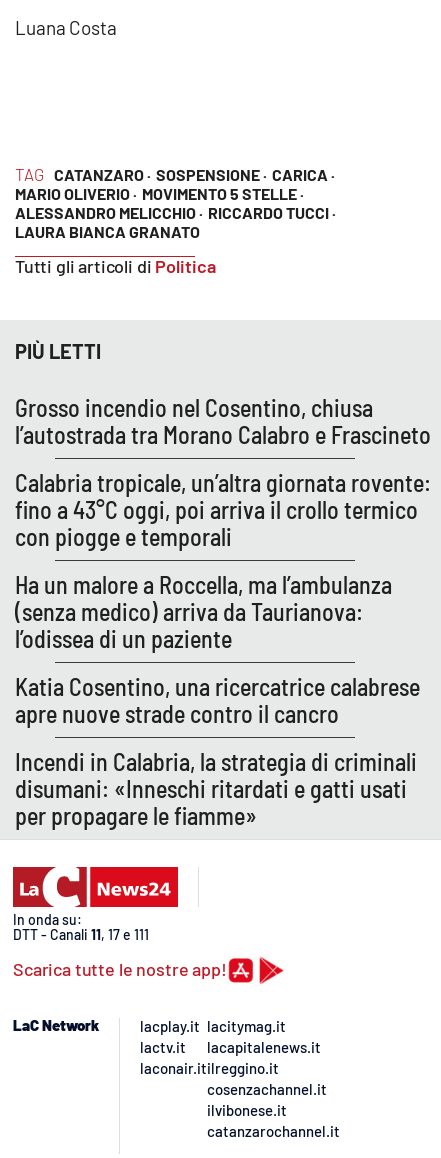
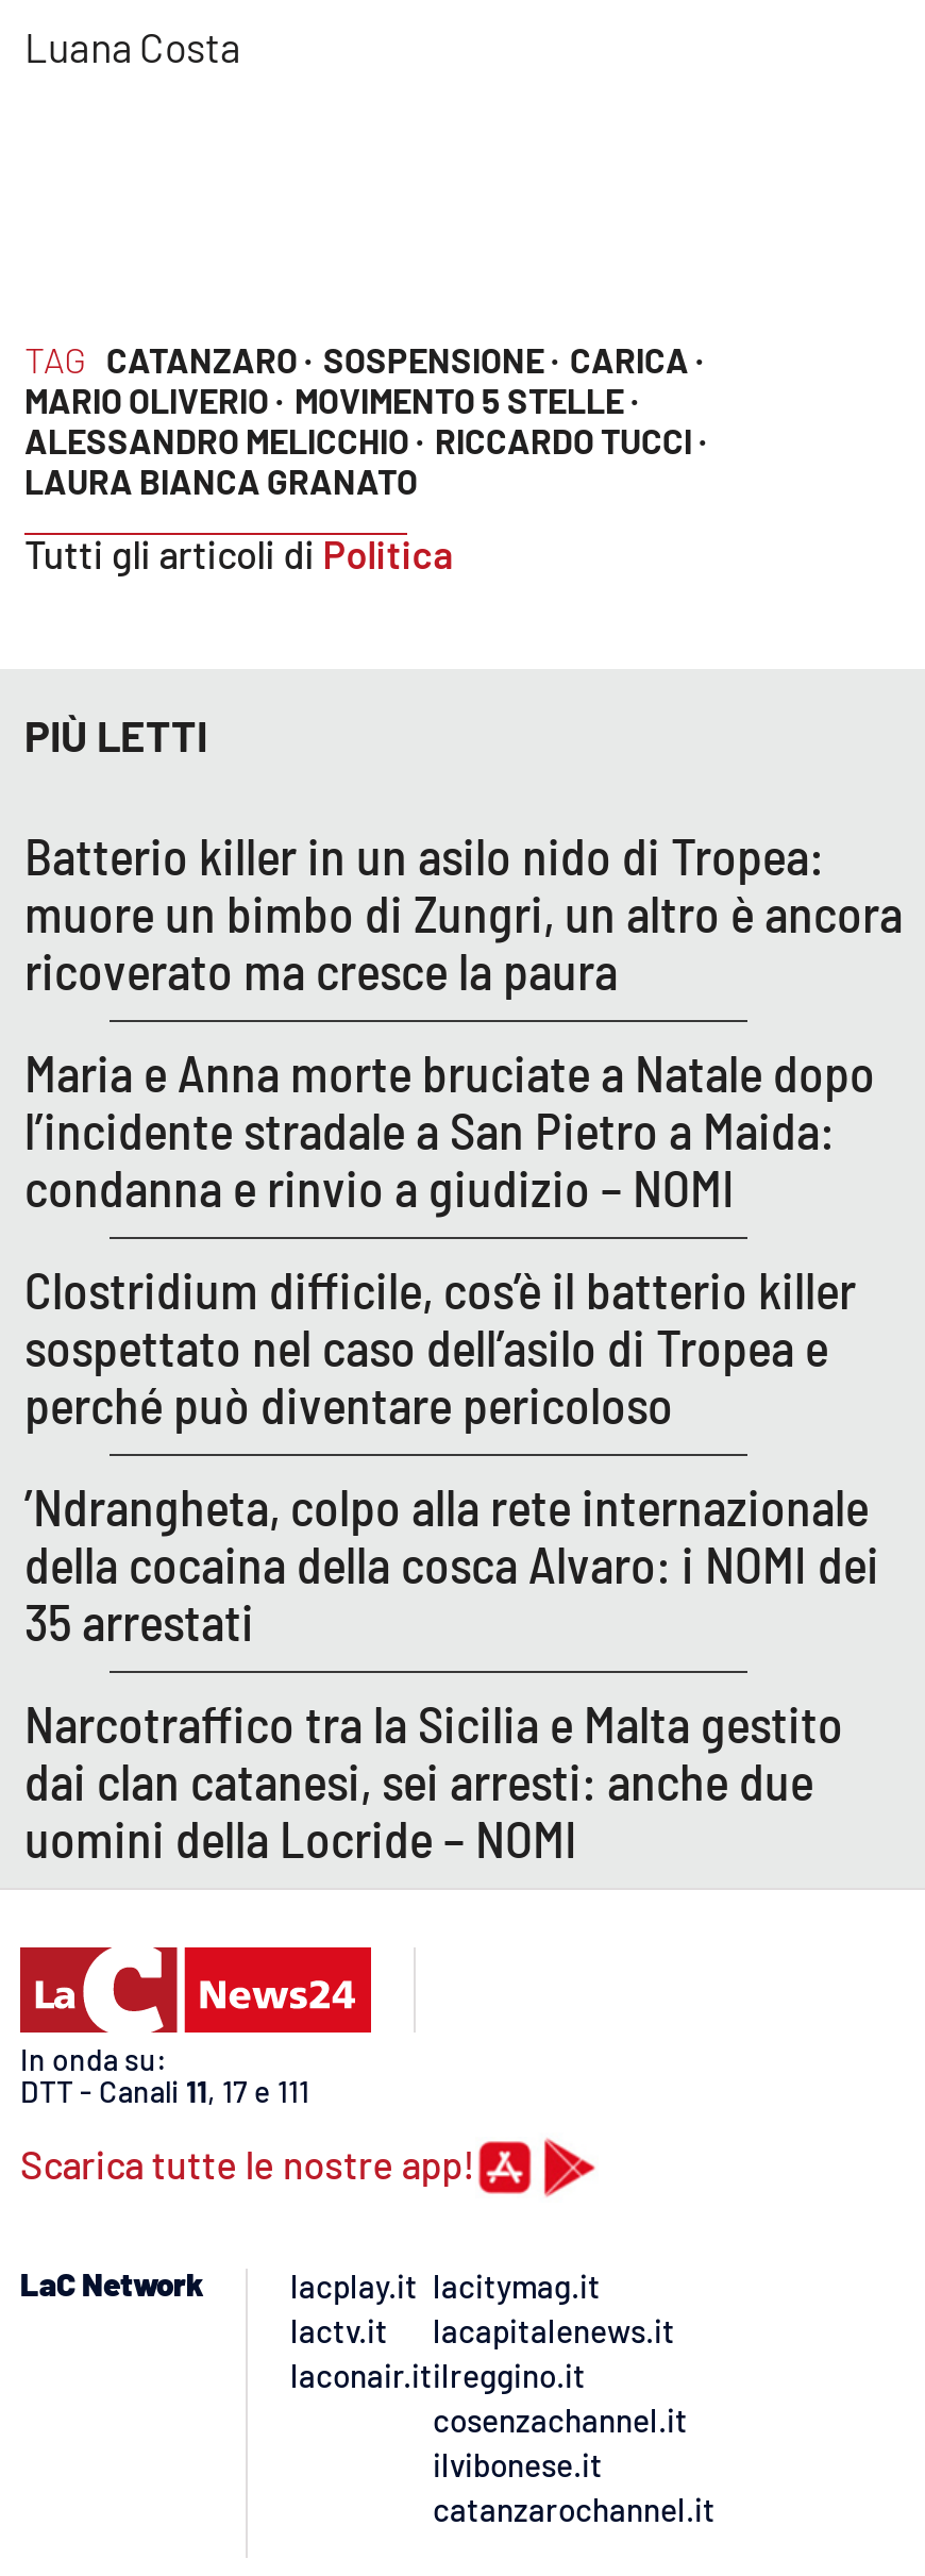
[15,393,431,449] Grosso incendio nel Cosentino, chiusa | l’autostrada tra Morano Calabro e Frascineto -> [24,823,903,1000] Batterio killer in un asilo nido di Tropea: | muore un bimbo di Zungri, un altro è ancora | ricoverato ma cresce la paura
[15,468,431,551] Calabria tropicale, un’altra giornata rovente: | fino a 43°C oggi, poi arriva il crollo termico | con piogge e temporali -> [24,1040,875,1217] Maria e Anna morte bruciate a Natale dopo | l’incidente stradale a San Pietro a Maida: | condanna e rinvio a giudizio – NOMI
[15,570,392,653] Ha un malore a Roccella, ma l’ambulanza | (senza medico) arriva da Taurianova: | l’odissea di un paziente -> [24,1257,856,1434] Clostridium difficile, cos’è il batterio killer | sospettato nel caso dell’asilo di Tropea e | perché può diventare pericoloso
[15,672,420,728] Katia Cosentino, una ricercatrice calabrese | apre nuove strade contro il cancro -> [24,1474,879,1651] ’Ndrangheta, colpo alla rete internazionale | della cocaina della cosca Alvaro: i NOMI dei | 35 arrestati
[15,747,417,830] Incendi in Calabria, la strategia di criminali | disumani: «Inneschi ritardati e gatti usati | per propagare le fiamme» -> [24,1691,843,1868] Narcotraffico tra la Sicilia e Malta gestito | dai clan catanesi, sei arresti: anche due | uomini della Locride – NOMI

